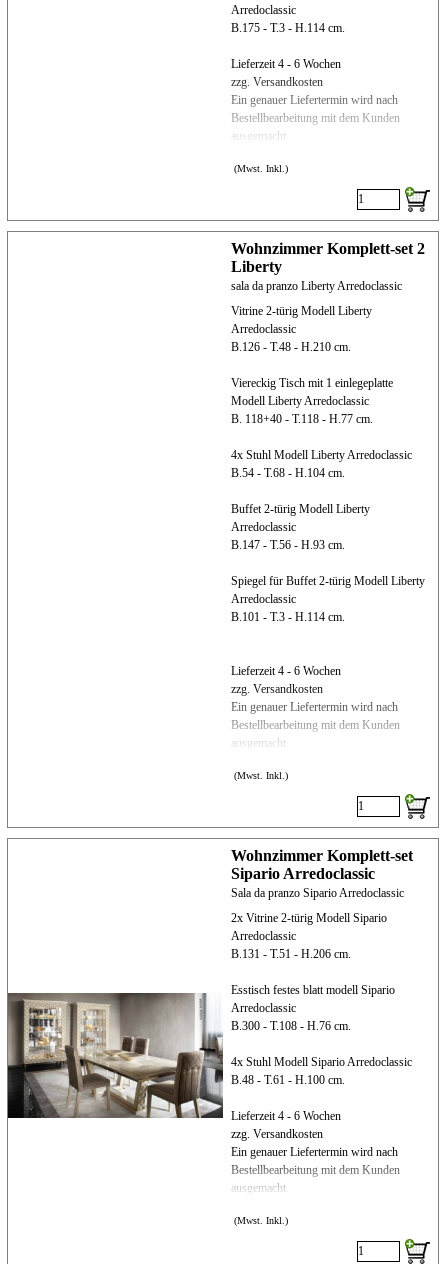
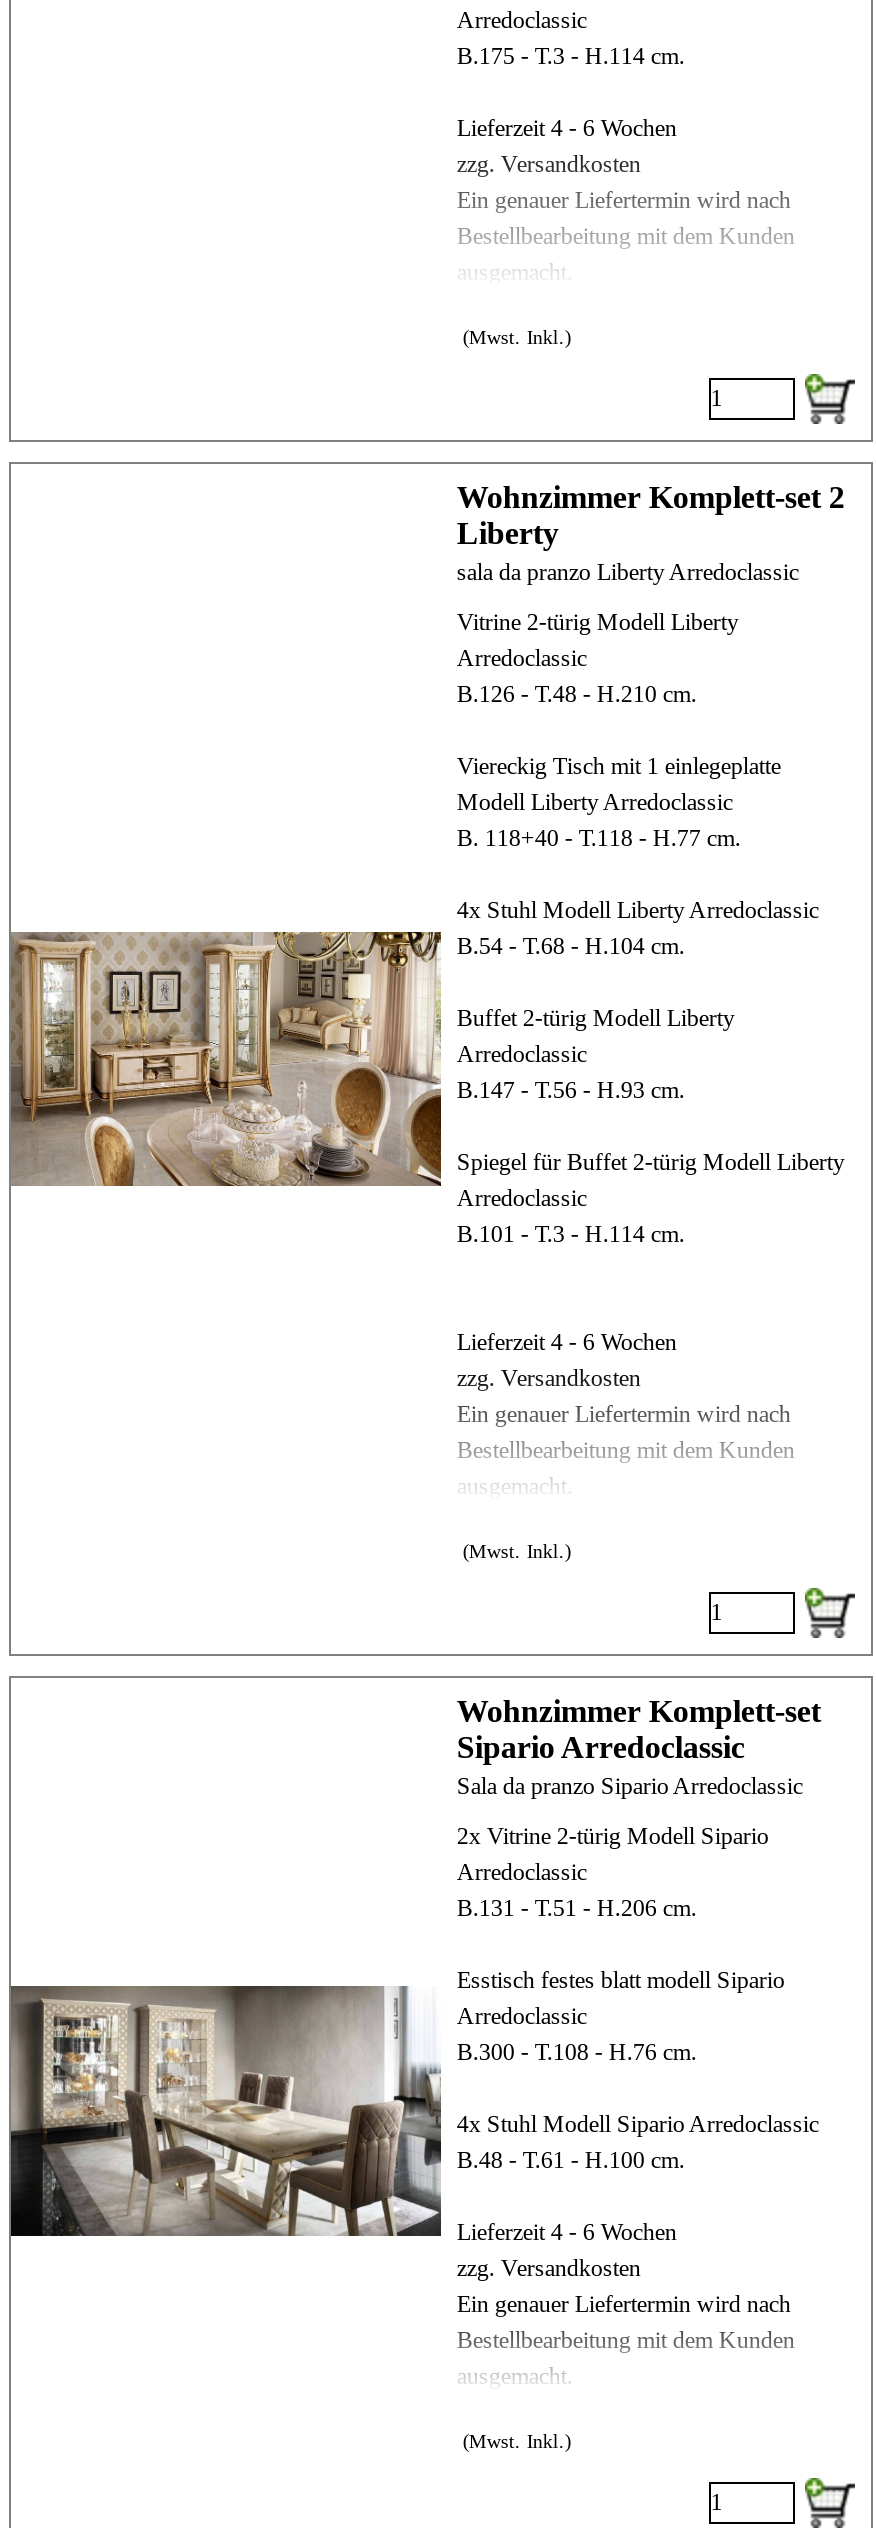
none -> [9,930,443,1188] [image]

